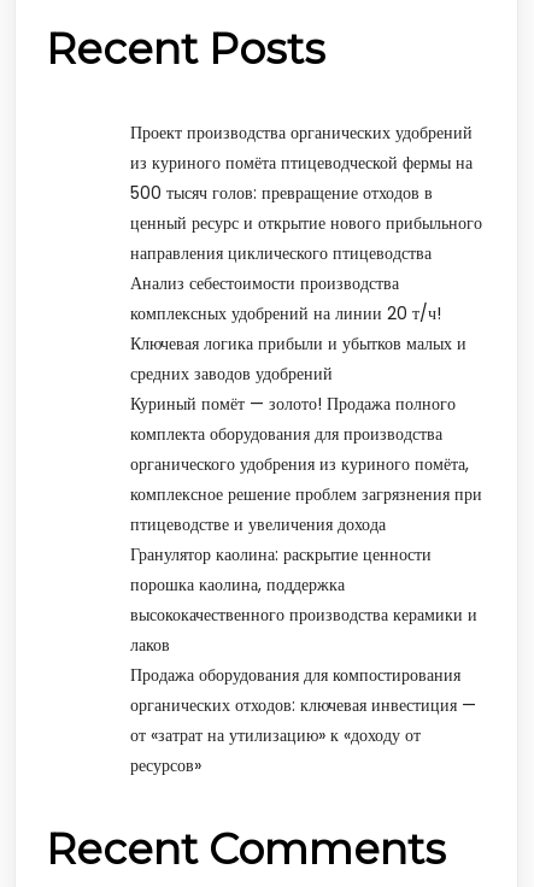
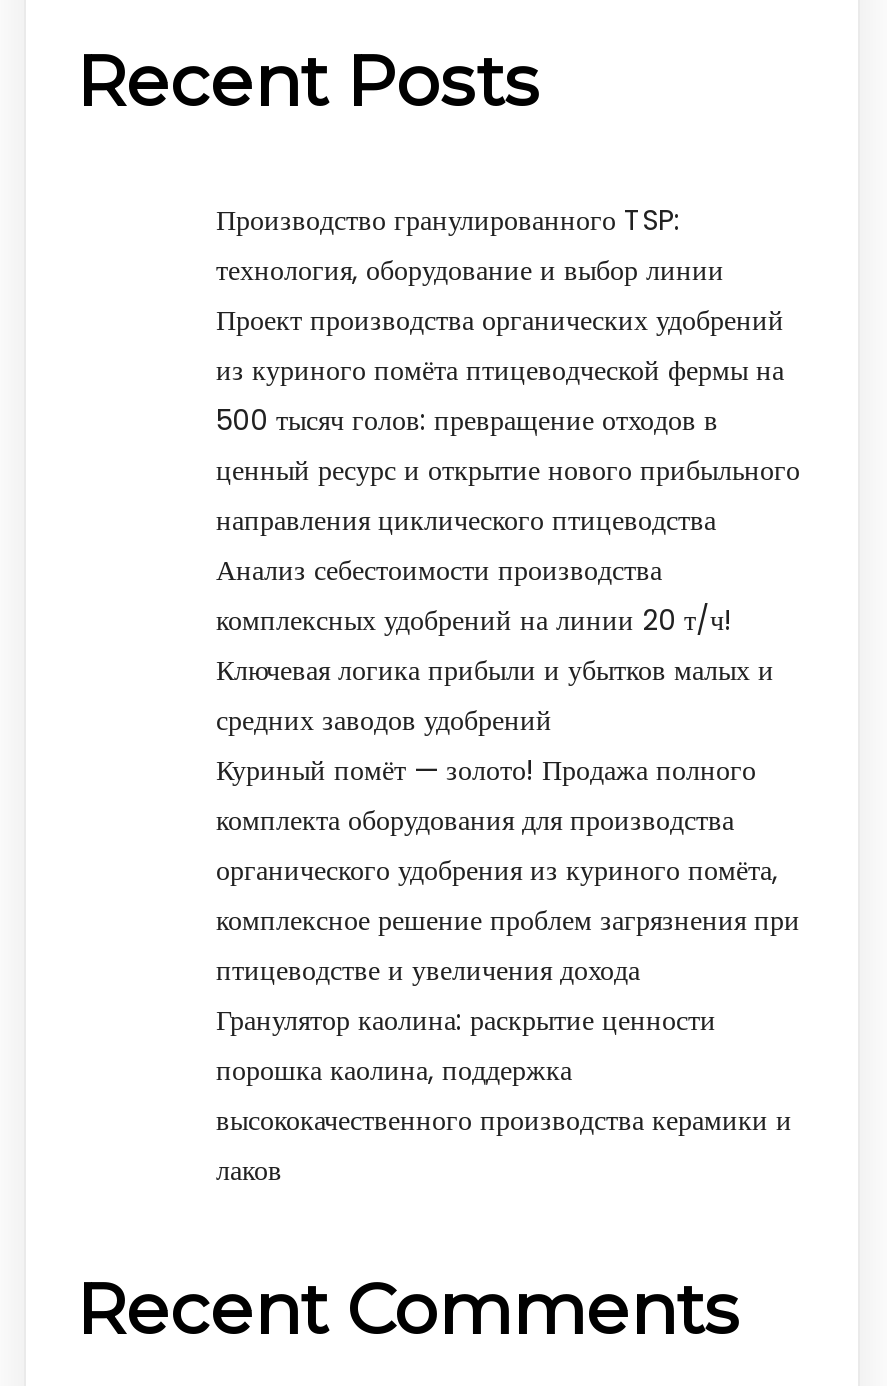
none -> [216,199,724,289] Производство гранулированного TSP: | технология, оборудование и выбор линии
moved [130,120,482,656] -> [216,299,800,1189]: Проект производства органических удобрений | из куриного помёта птицеводческой фермы на | 500 тысяч голов: превращение отходов в | ... | высококачественного производства керамики и | лаков
[130,662,476,777] Продажа оборудования для компостирования | органических отходов: ключевая инвестиция — | от «затрат на утилизацию» к «доходу от | ресурсов» -> none

